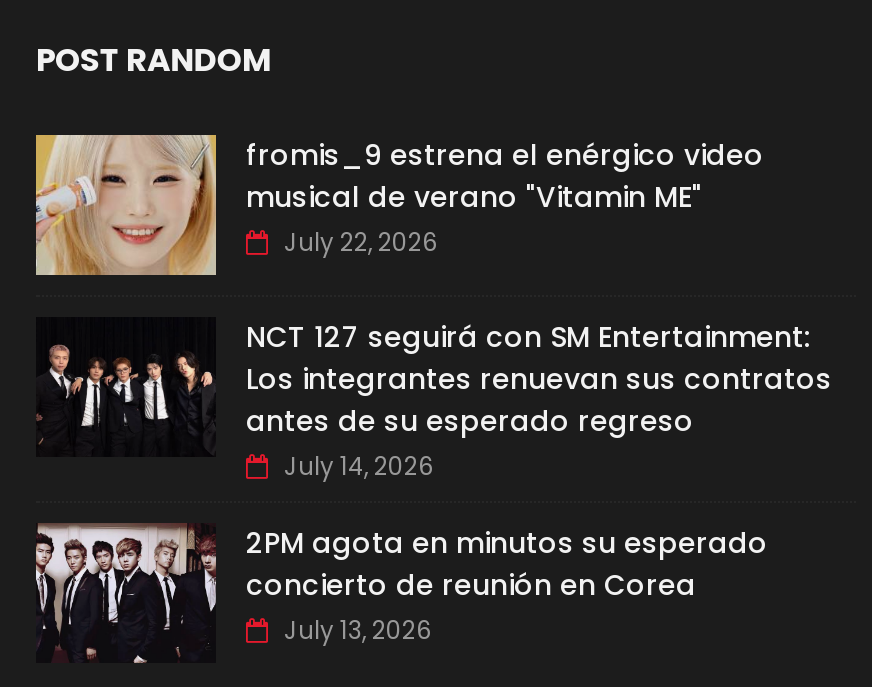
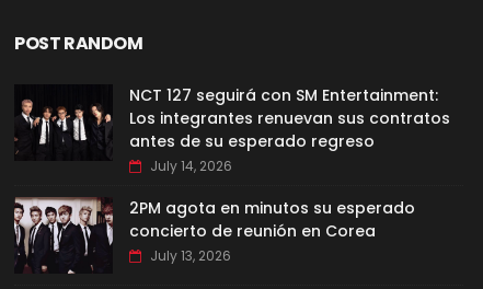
[34,133,764,277] [image] | fromis_9 estrena el enérgico video | musical de verano "Vitamin ME" | July 22, 2026 -> none

